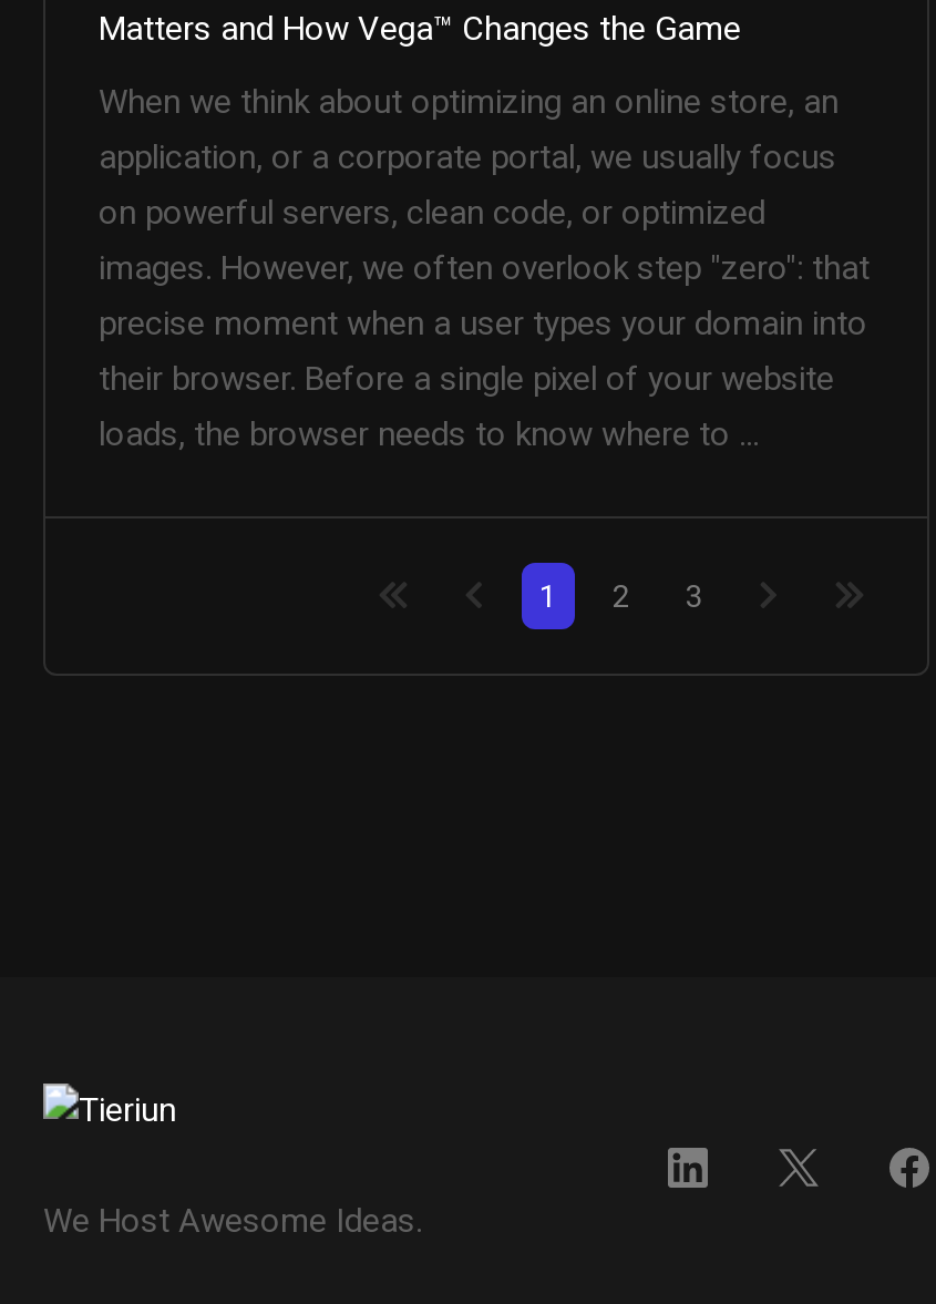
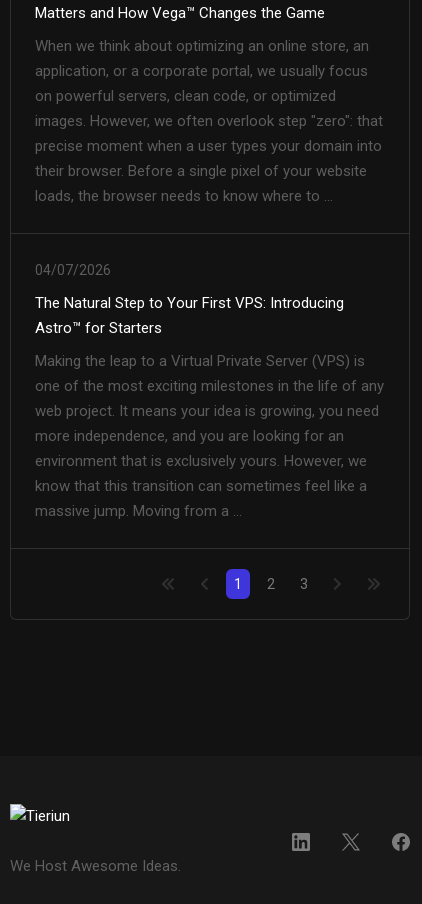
none -> [35,262,384,520] 04/07/2026 | The Natural Step to Your First VPS: Introducing | Astro™ for Starters | Making the leap to a Virtual Private Server (VPS) is | one of the most exciting milestones in the life of any | web project. It means your idea is growing, you need | more independence, and you are looking for an | environment that is exclusively yours. However, we | know that this transition can sometimes feel like a | massive jump. Moving from a ...

